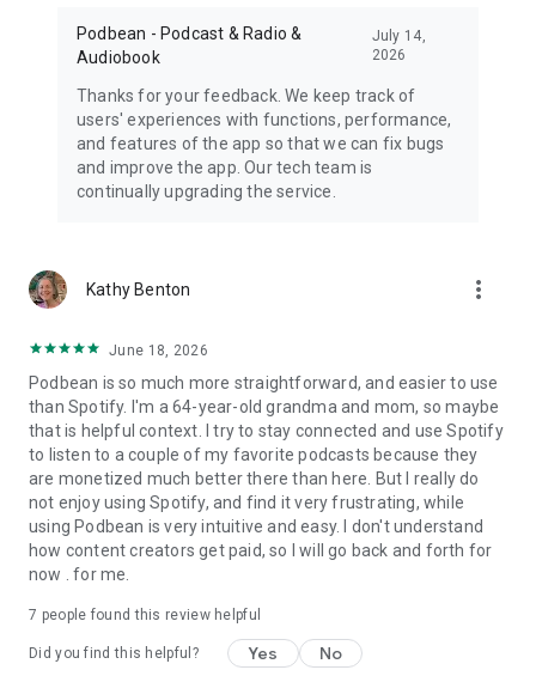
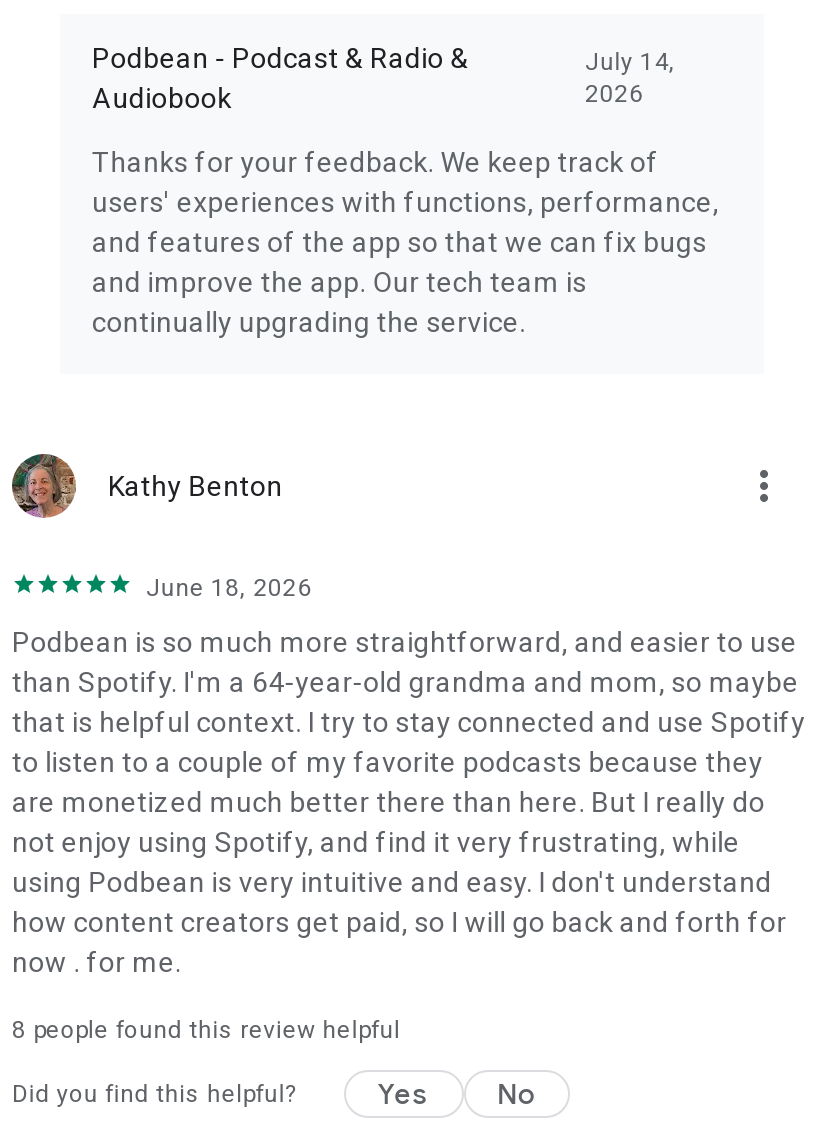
[29,607,261,623] 7 people found this review helpful -> [12,1016,400,1044] 8 people found this review helpful

